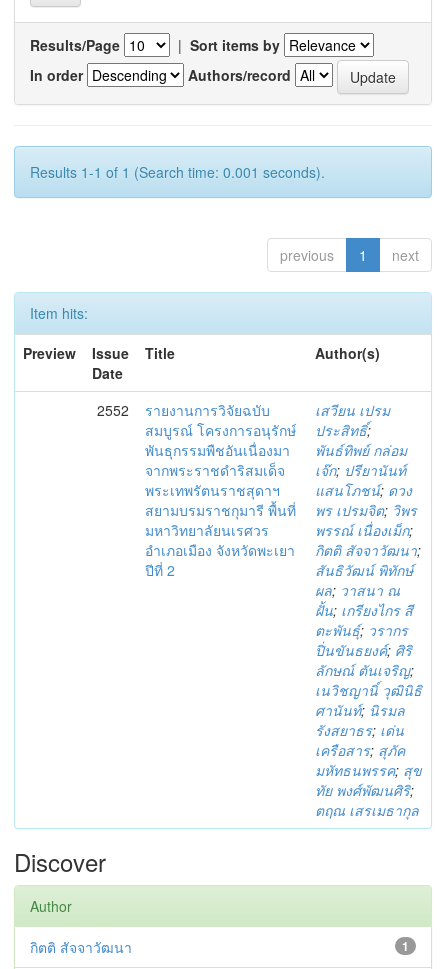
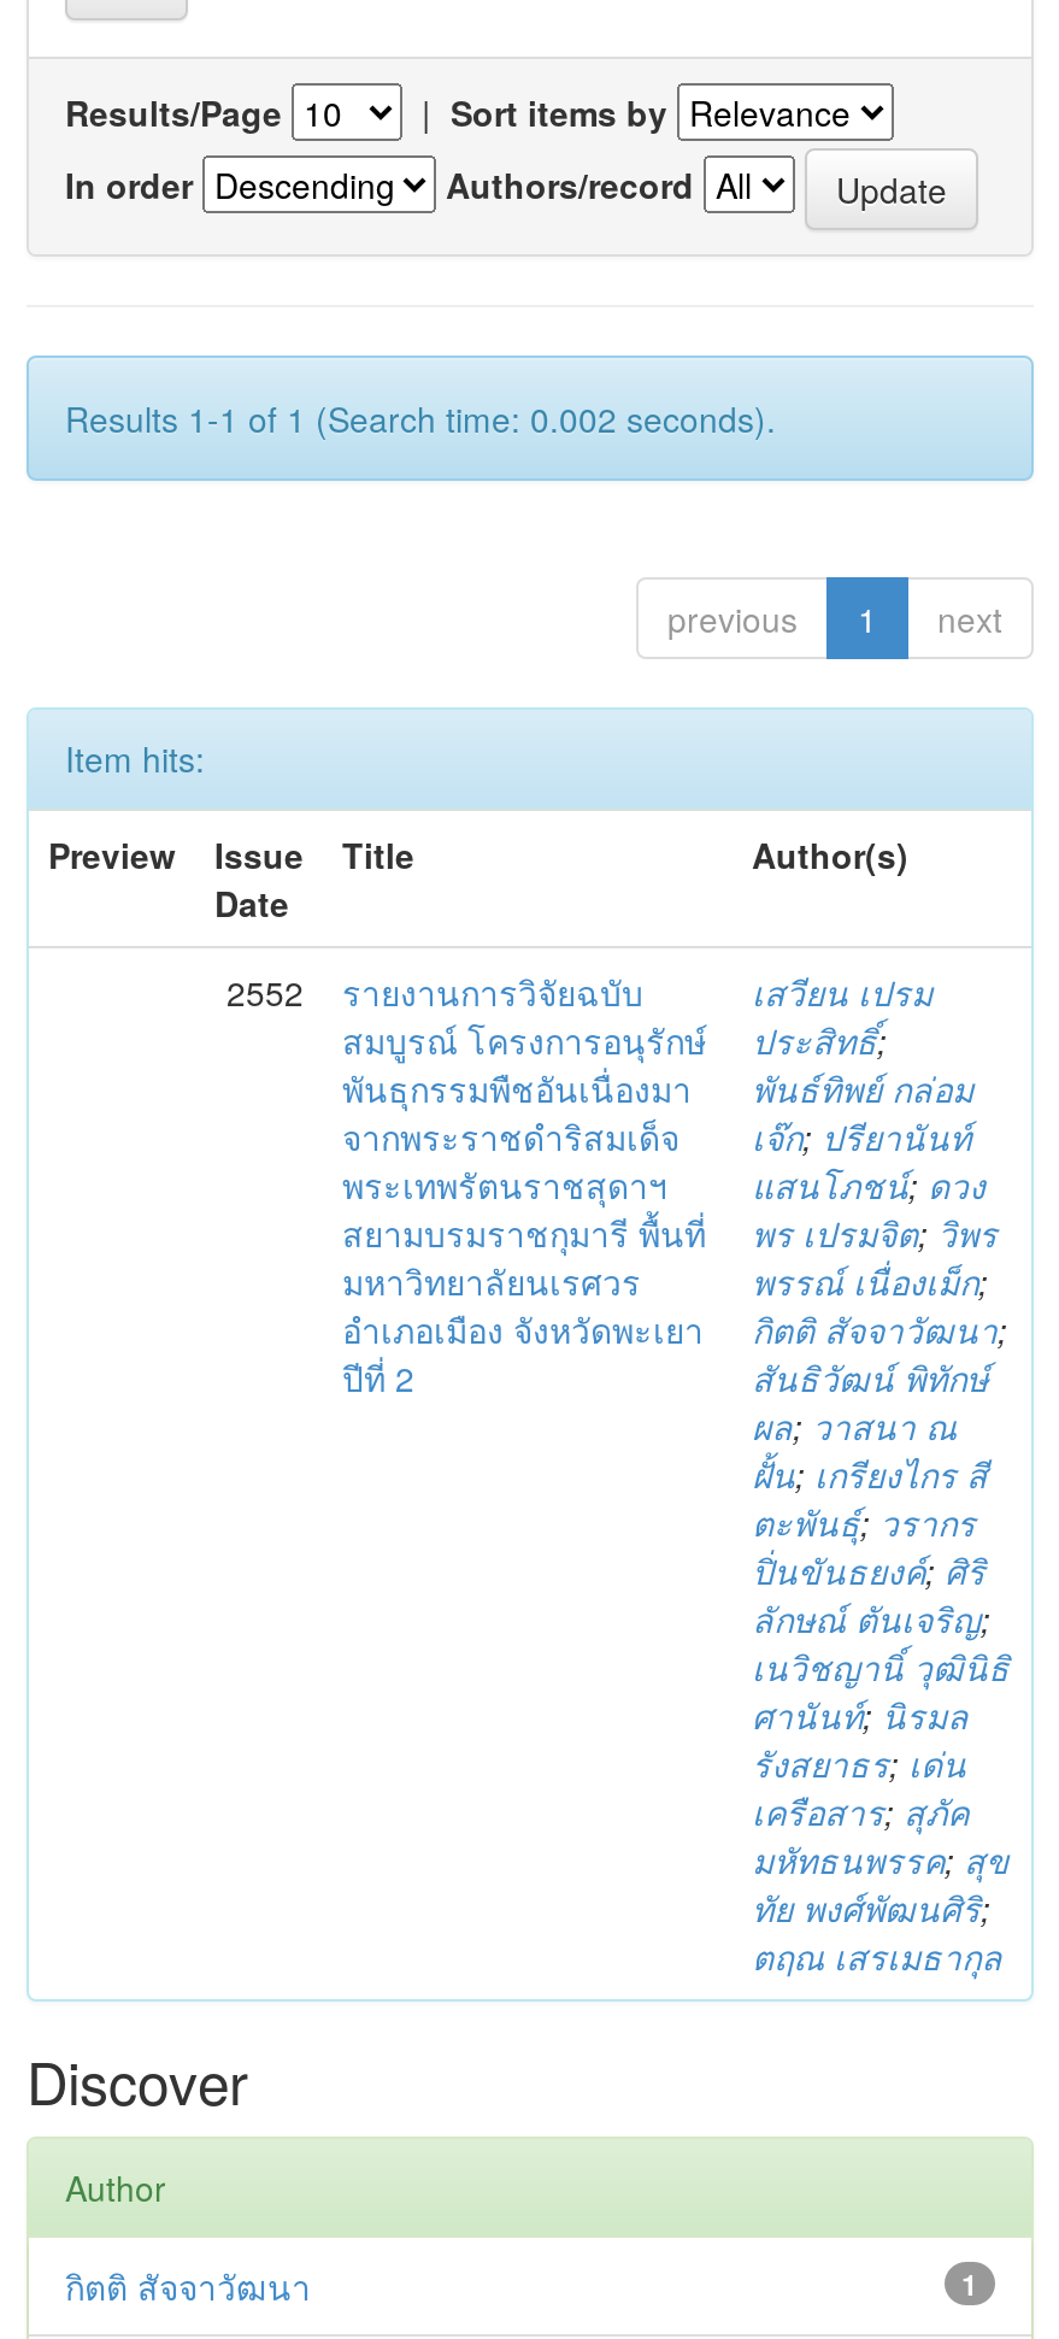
[30,162,325,182] Results 1-1 of 1 (Search time: 0.001 seconds). -> [65,394,776,442] Results 1-1 of 1 (Search time: 0.002 seconds).

